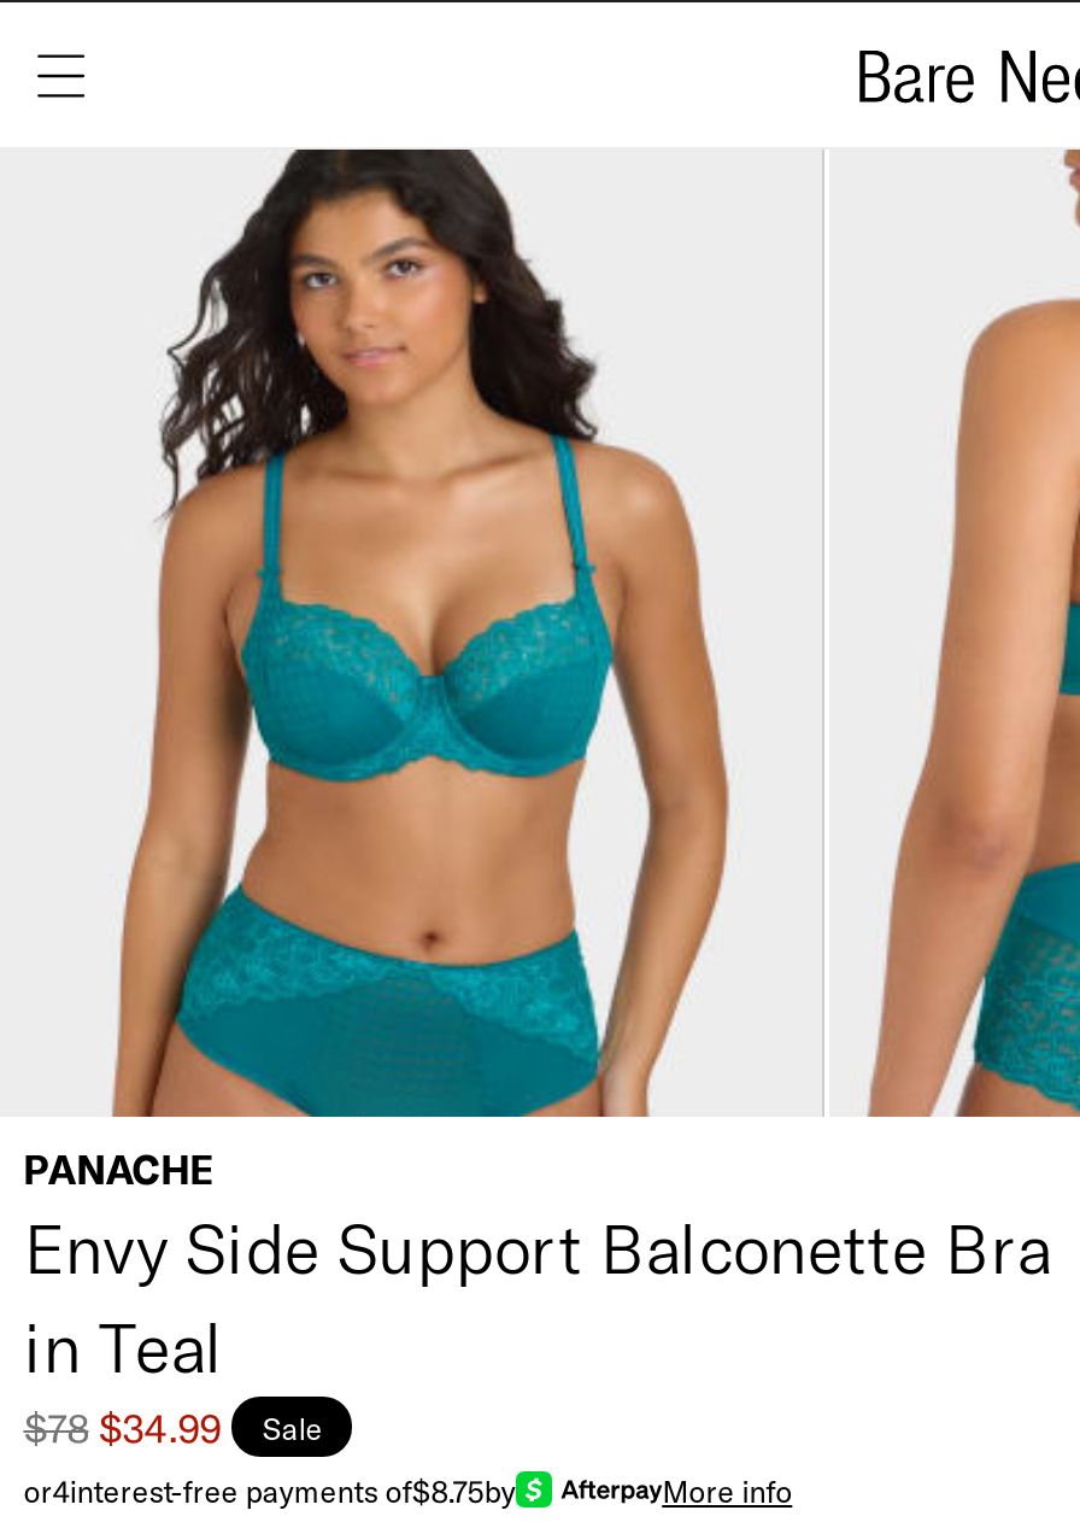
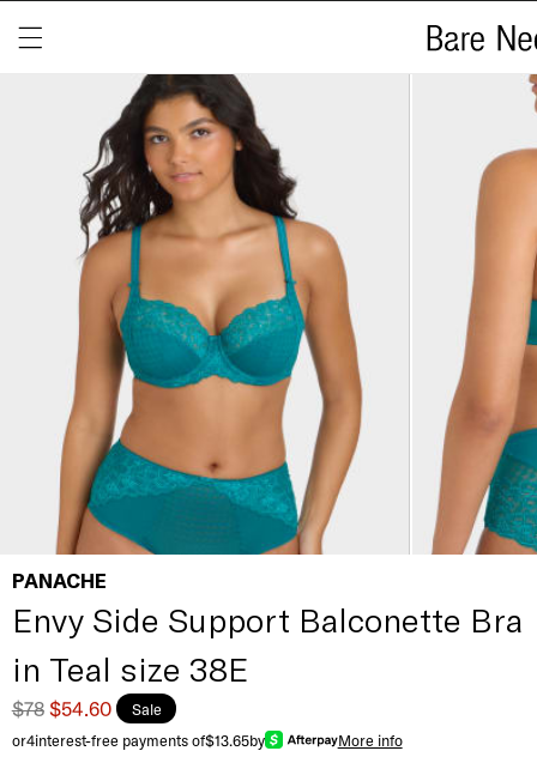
[23,1304,223,1451] in Teal | $78 $34.99 -> [12,648,248,721] in Teal size 38E | $78 $54.60
[23,1471,515,1510] or4interest-free payments of$8.75by -> [12,731,265,750] or4interest-free payments of$13.65by

